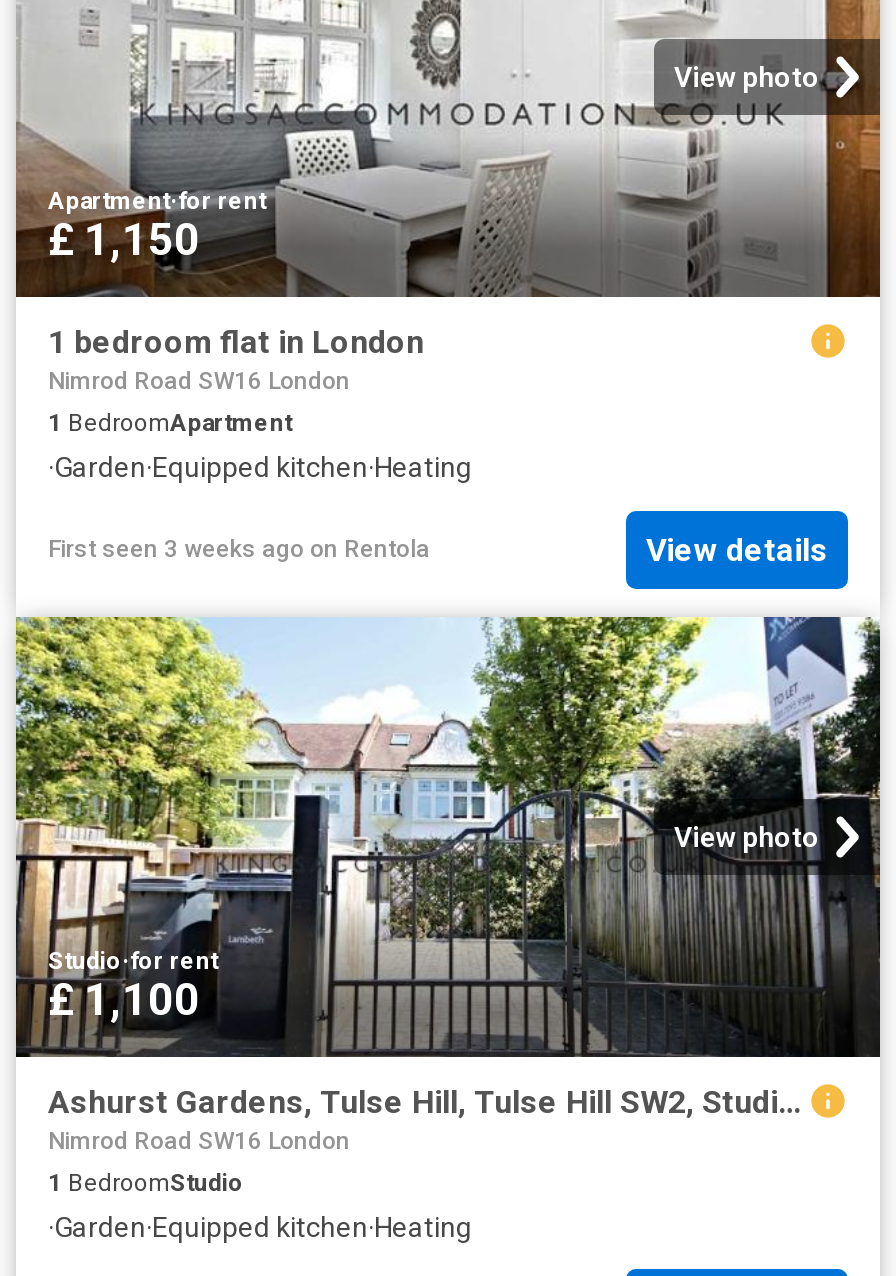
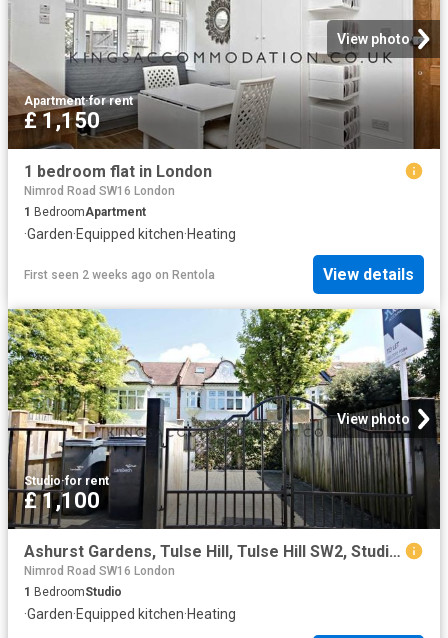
[48,536,430,564] First seen 3 weeks ago on Rentola -> [24,268,215,282] First seen 2 weeks ago on Rentola

